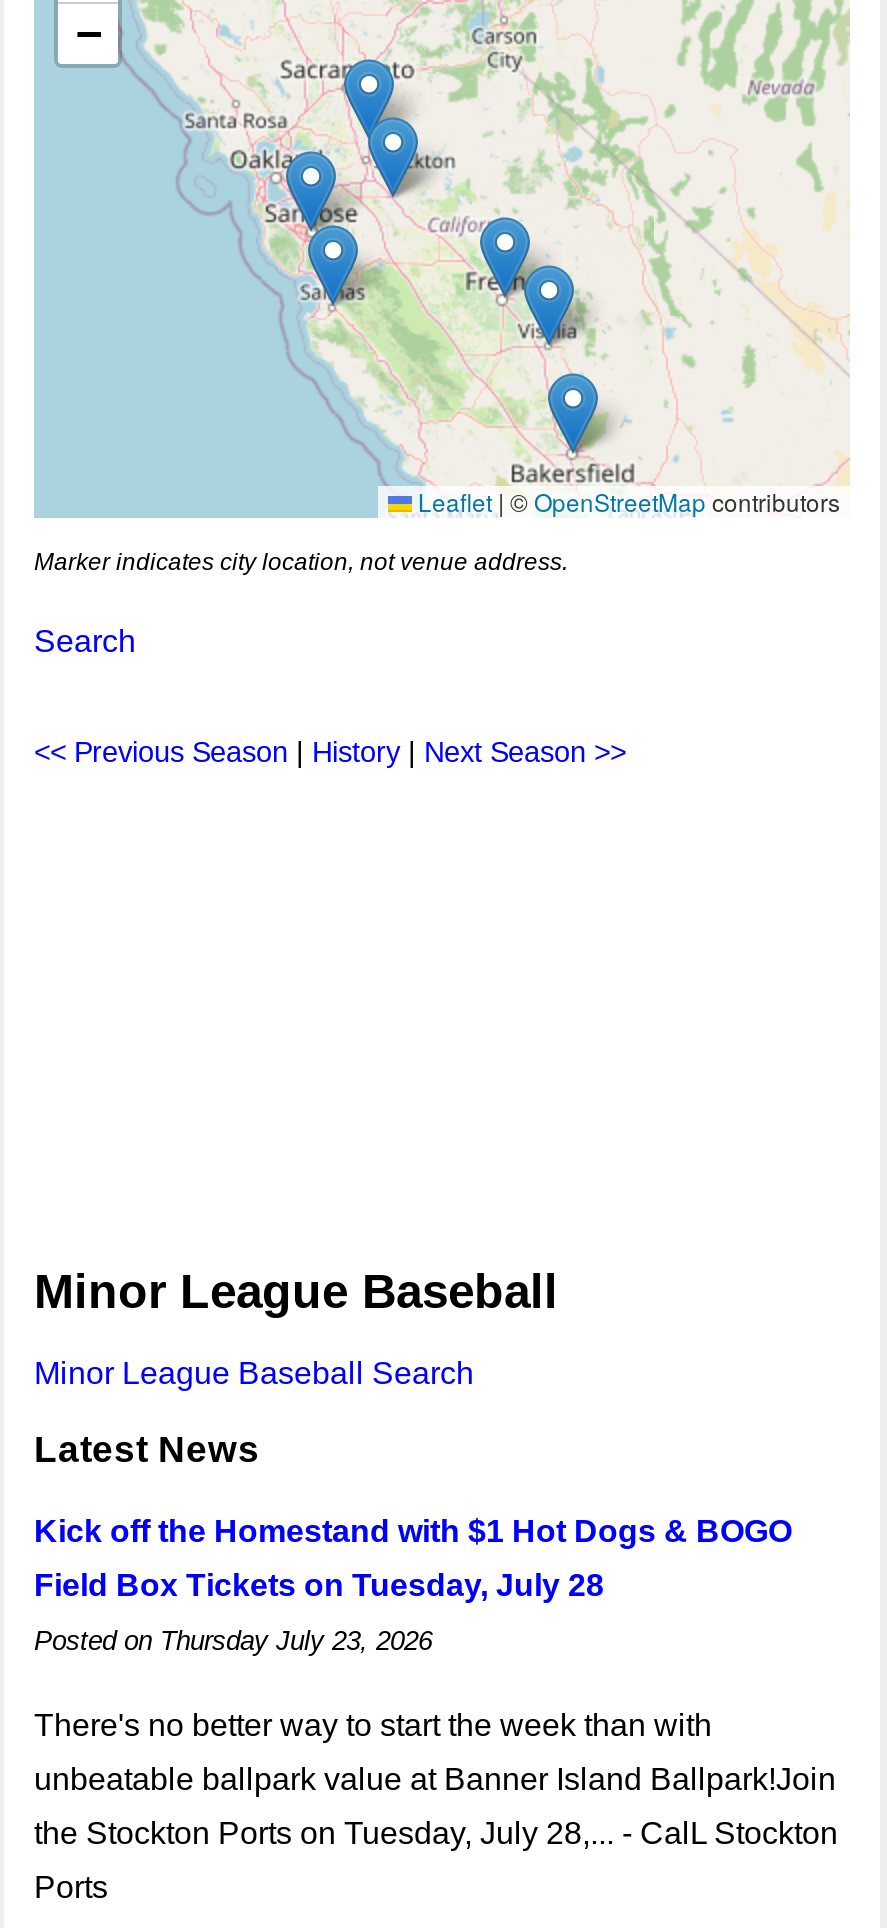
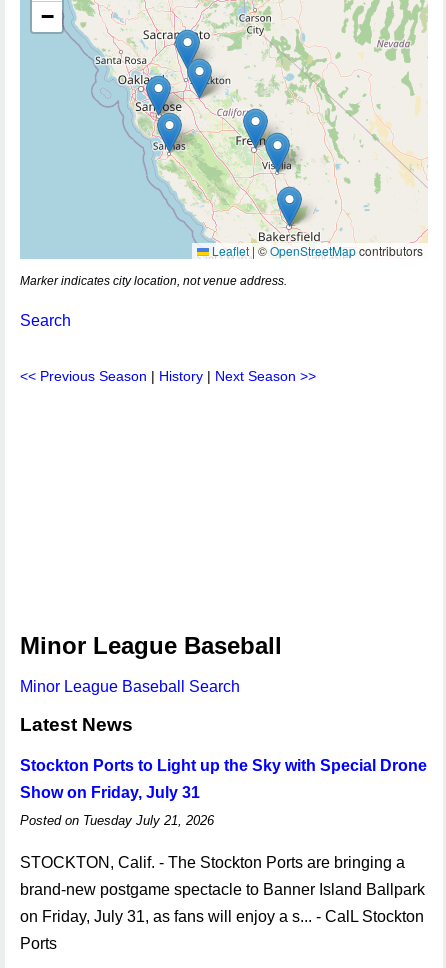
[34,1514,792,1548] Kick off the Homestand with $1 Hot Dogs & BOGO -> [20,757,427,774] Stockton Ports to Light up the Sky with Special Drone
[34,1568,604,1602] Field Box Tickets on Tuesday, July 28 -> [20,784,200,801] Show on Friday, July 31
[34,1626,432,1656] Posted on Thursday July 23, 2026 -> [20,813,214,828] Posted on Tuesday July 21, 2026
[34,1708,712,1742] There's no better way to start the week than with -> [20,854,405,871] STOCKTON, Calif. - The Stockton Ports are bringing a
[34,1762,836,1796] unbeatable ballpark value at Banner Island Ballpark!Join -> [20,881,425,898] brand-new postgame spectacle to Banner Island Ballpark
[34,1816,838,1850] the Stockton Ports on Tuesday, July 28,... - CalL Stockton -> [20,908,424,925] on Friday, July 31, as fans will enjoy a s... - CalL Stockton

